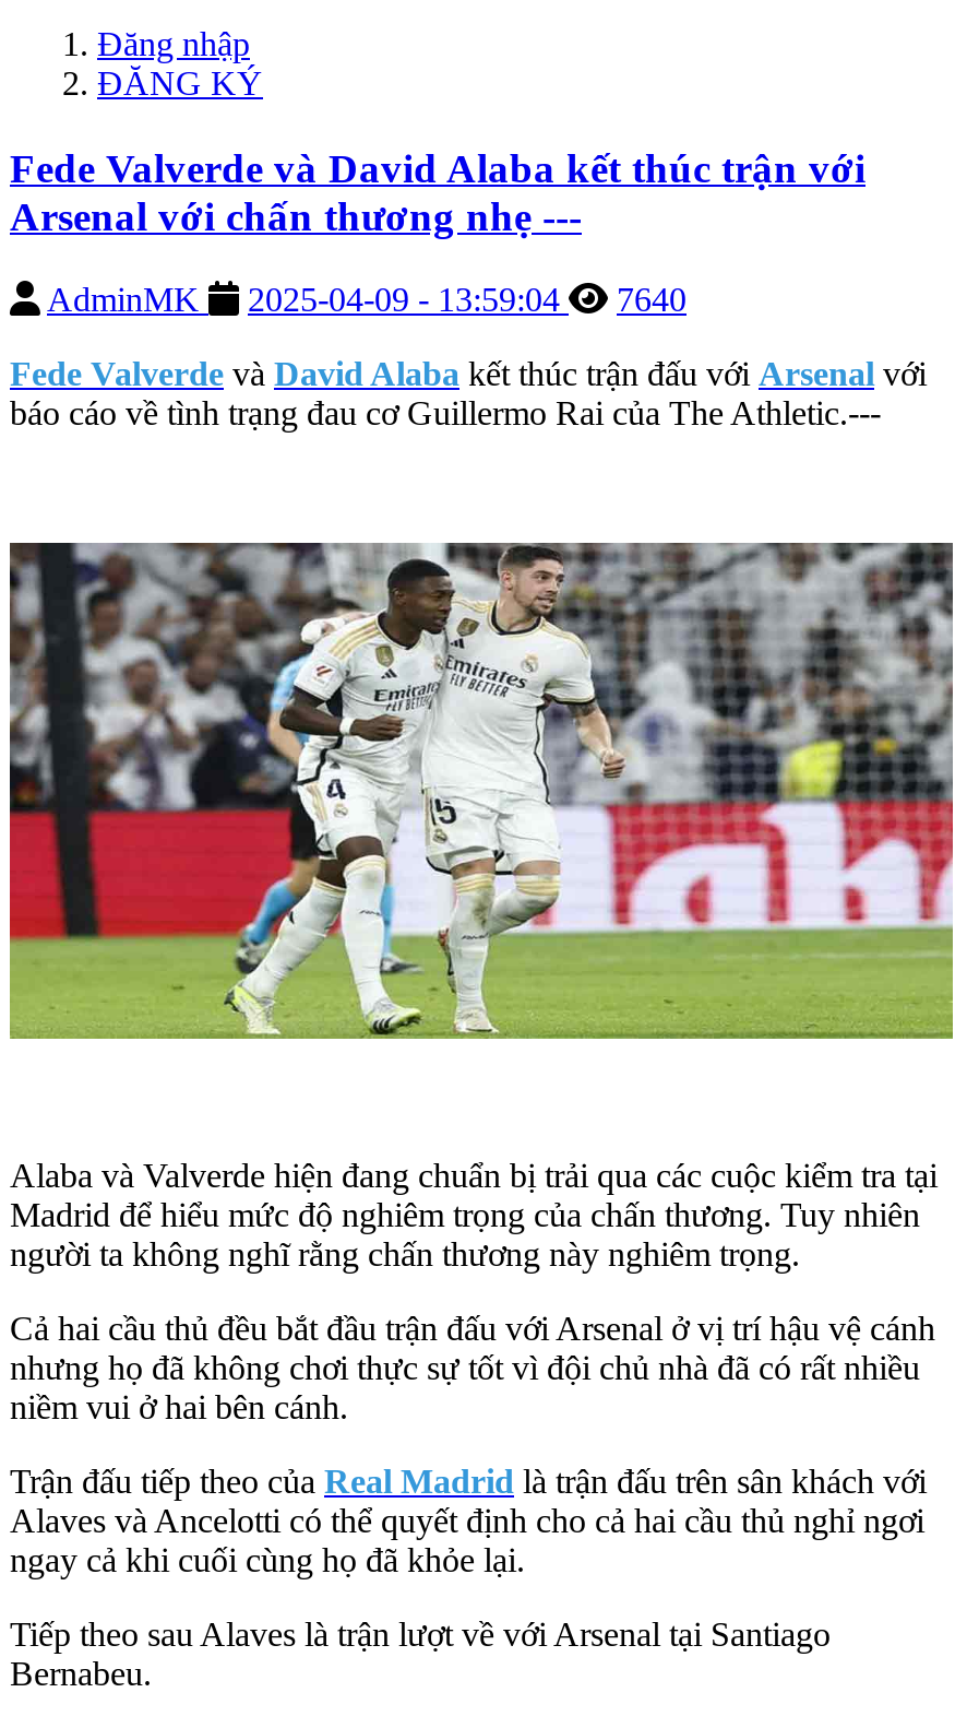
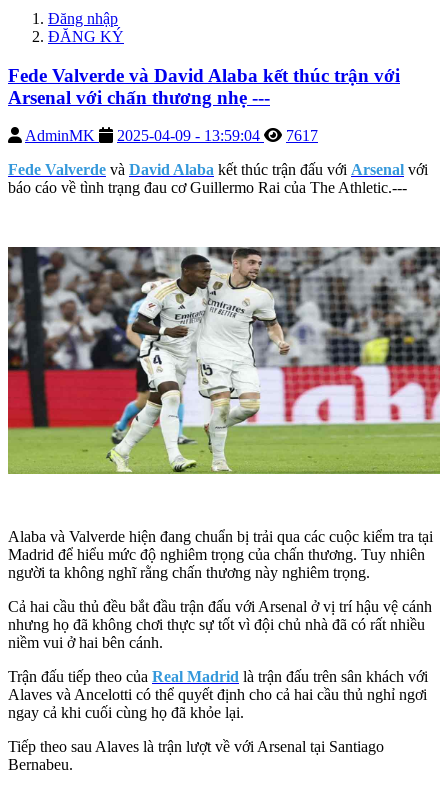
[47,282,687,319] AdminMK 2025-04-09 - 13:59:04 7640 -> [25,127,318,144] AdminMK 2025-04-09 - 13:59:04 7617

